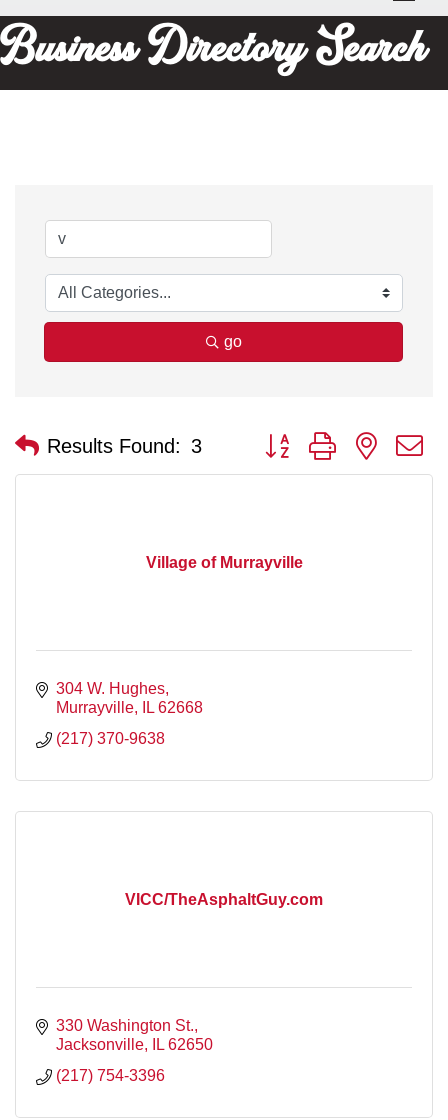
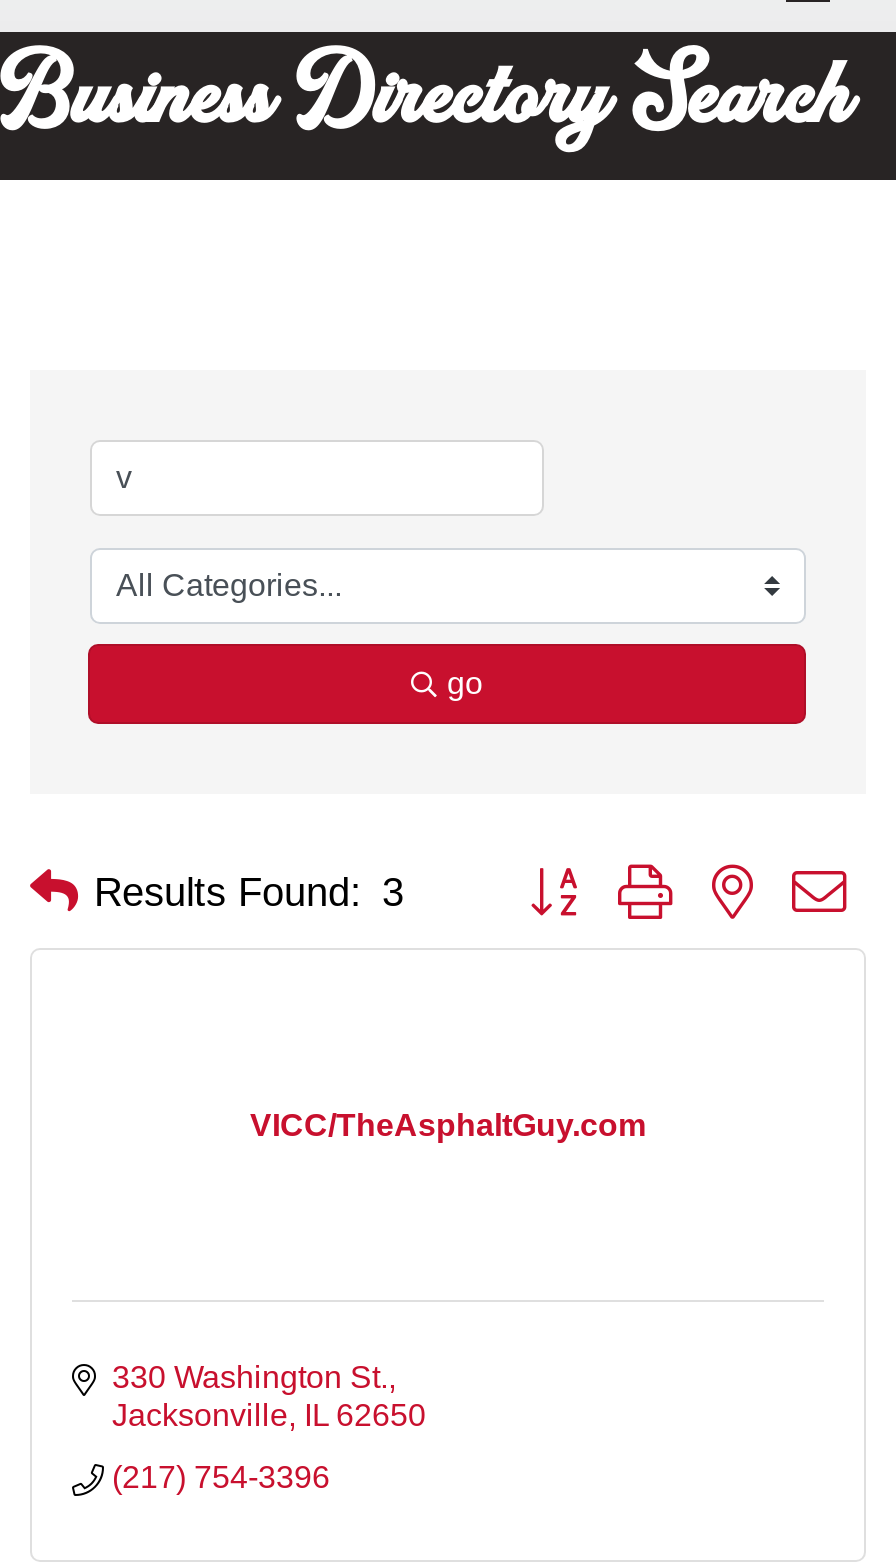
[145,553,302,570] Village of Murrayville -> none
[56,679,203,746] 304 W. Hughes | Murrayville IL 62668 | (217) 370-9638 -> none

